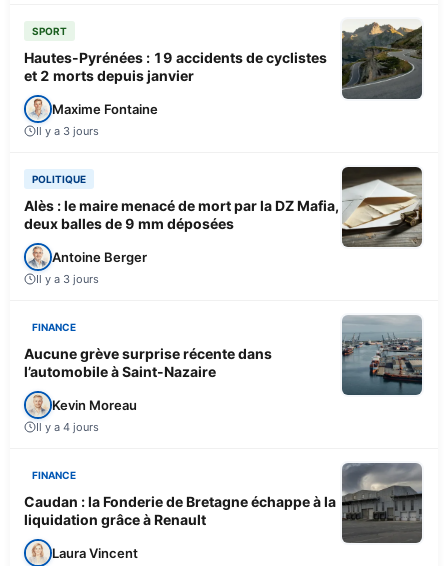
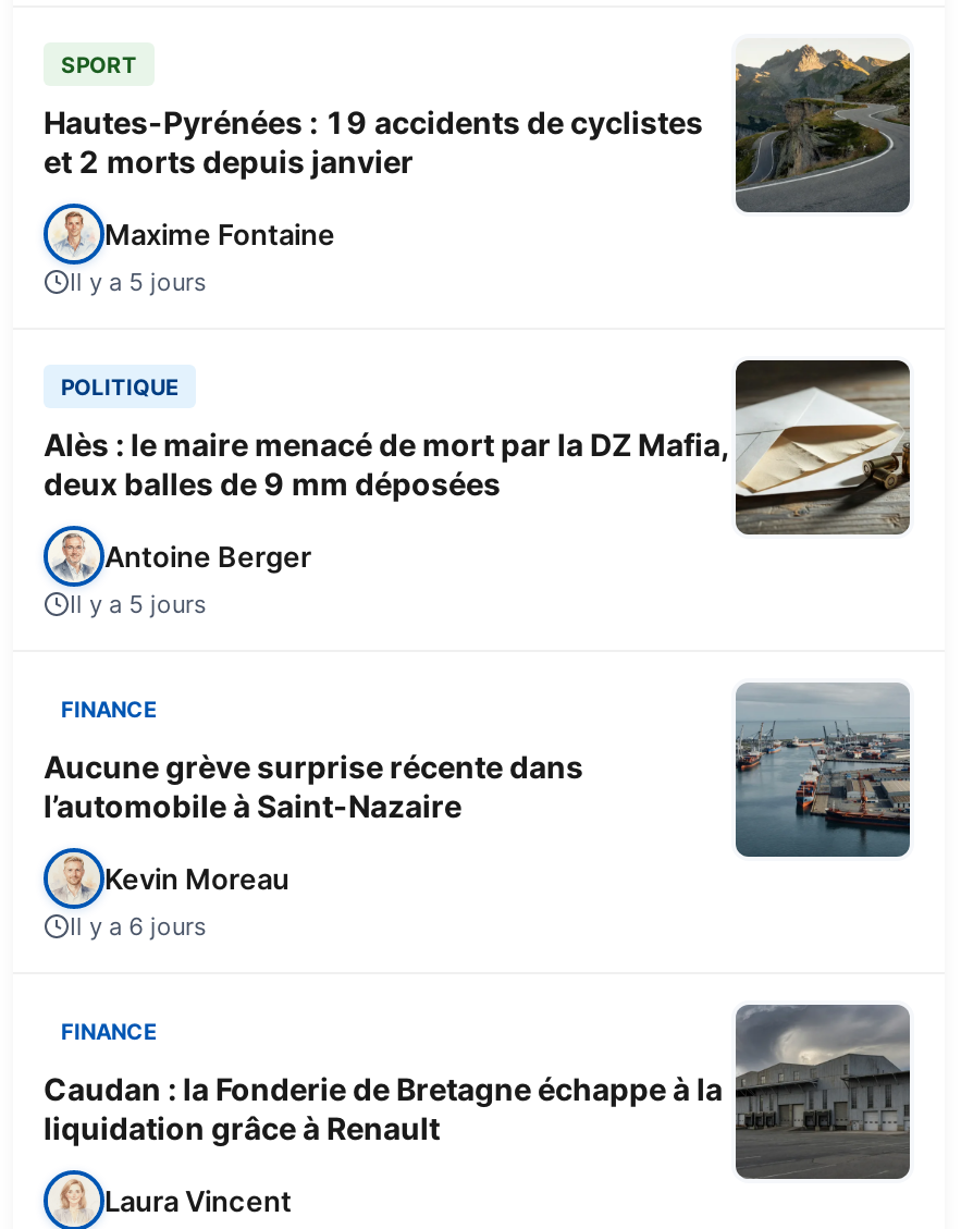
[36,124,99,138] Il y a 3 jours -> [70,266,207,296] Il y a 5 jours
[36,272,99,286] Il y a 3 jours -> [70,588,207,619] Il y a 5 jours
[36,420,99,434] Il y a 4 jours -> [70,910,207,941] Il y a 6 jours

